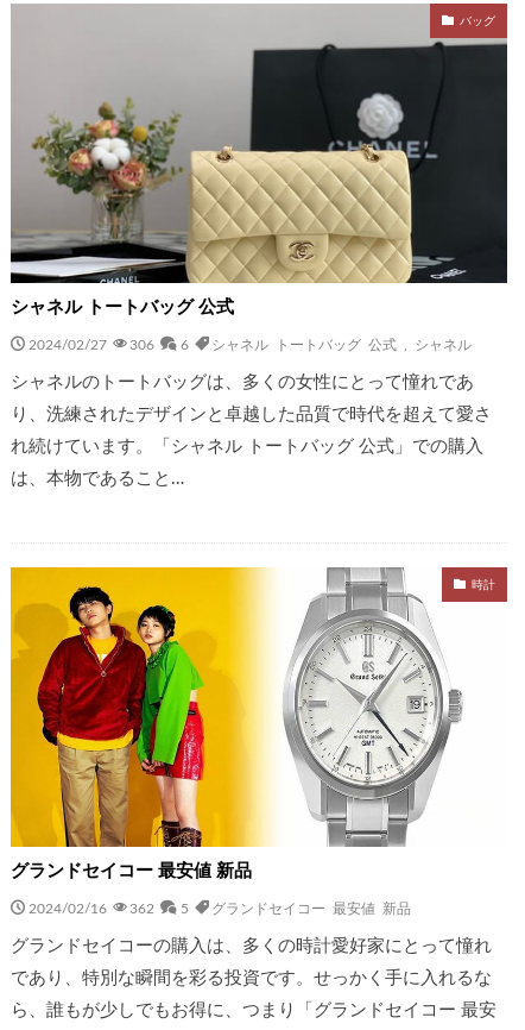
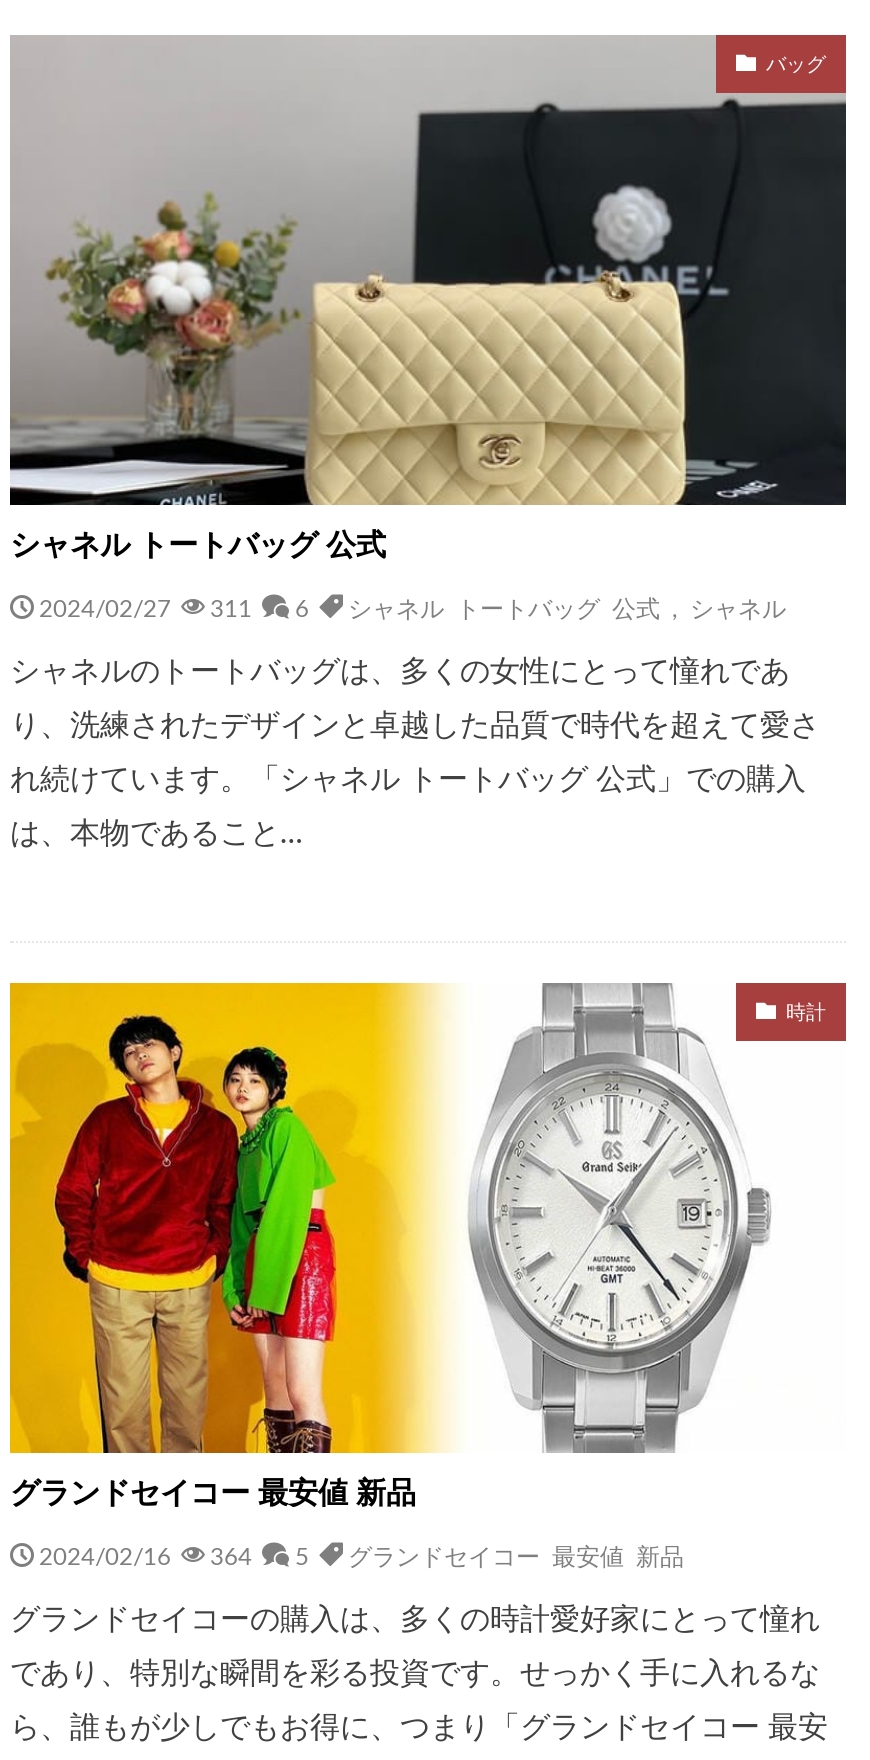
[28,337,472,351] 2024/02/27 306 6 シャネル トートバッグ 公式,シャネル -> [39,595,786,619] 2024/02/27 311 6 シャネル トートバッグ 公式,シャネル
[28,901,411,915] 2024/02/16 362 5 グランドセイコー 最安値 新品 -> [39,1543,684,1567] 2024/02/16 364 5 グランドセイコー 最安値 新品

